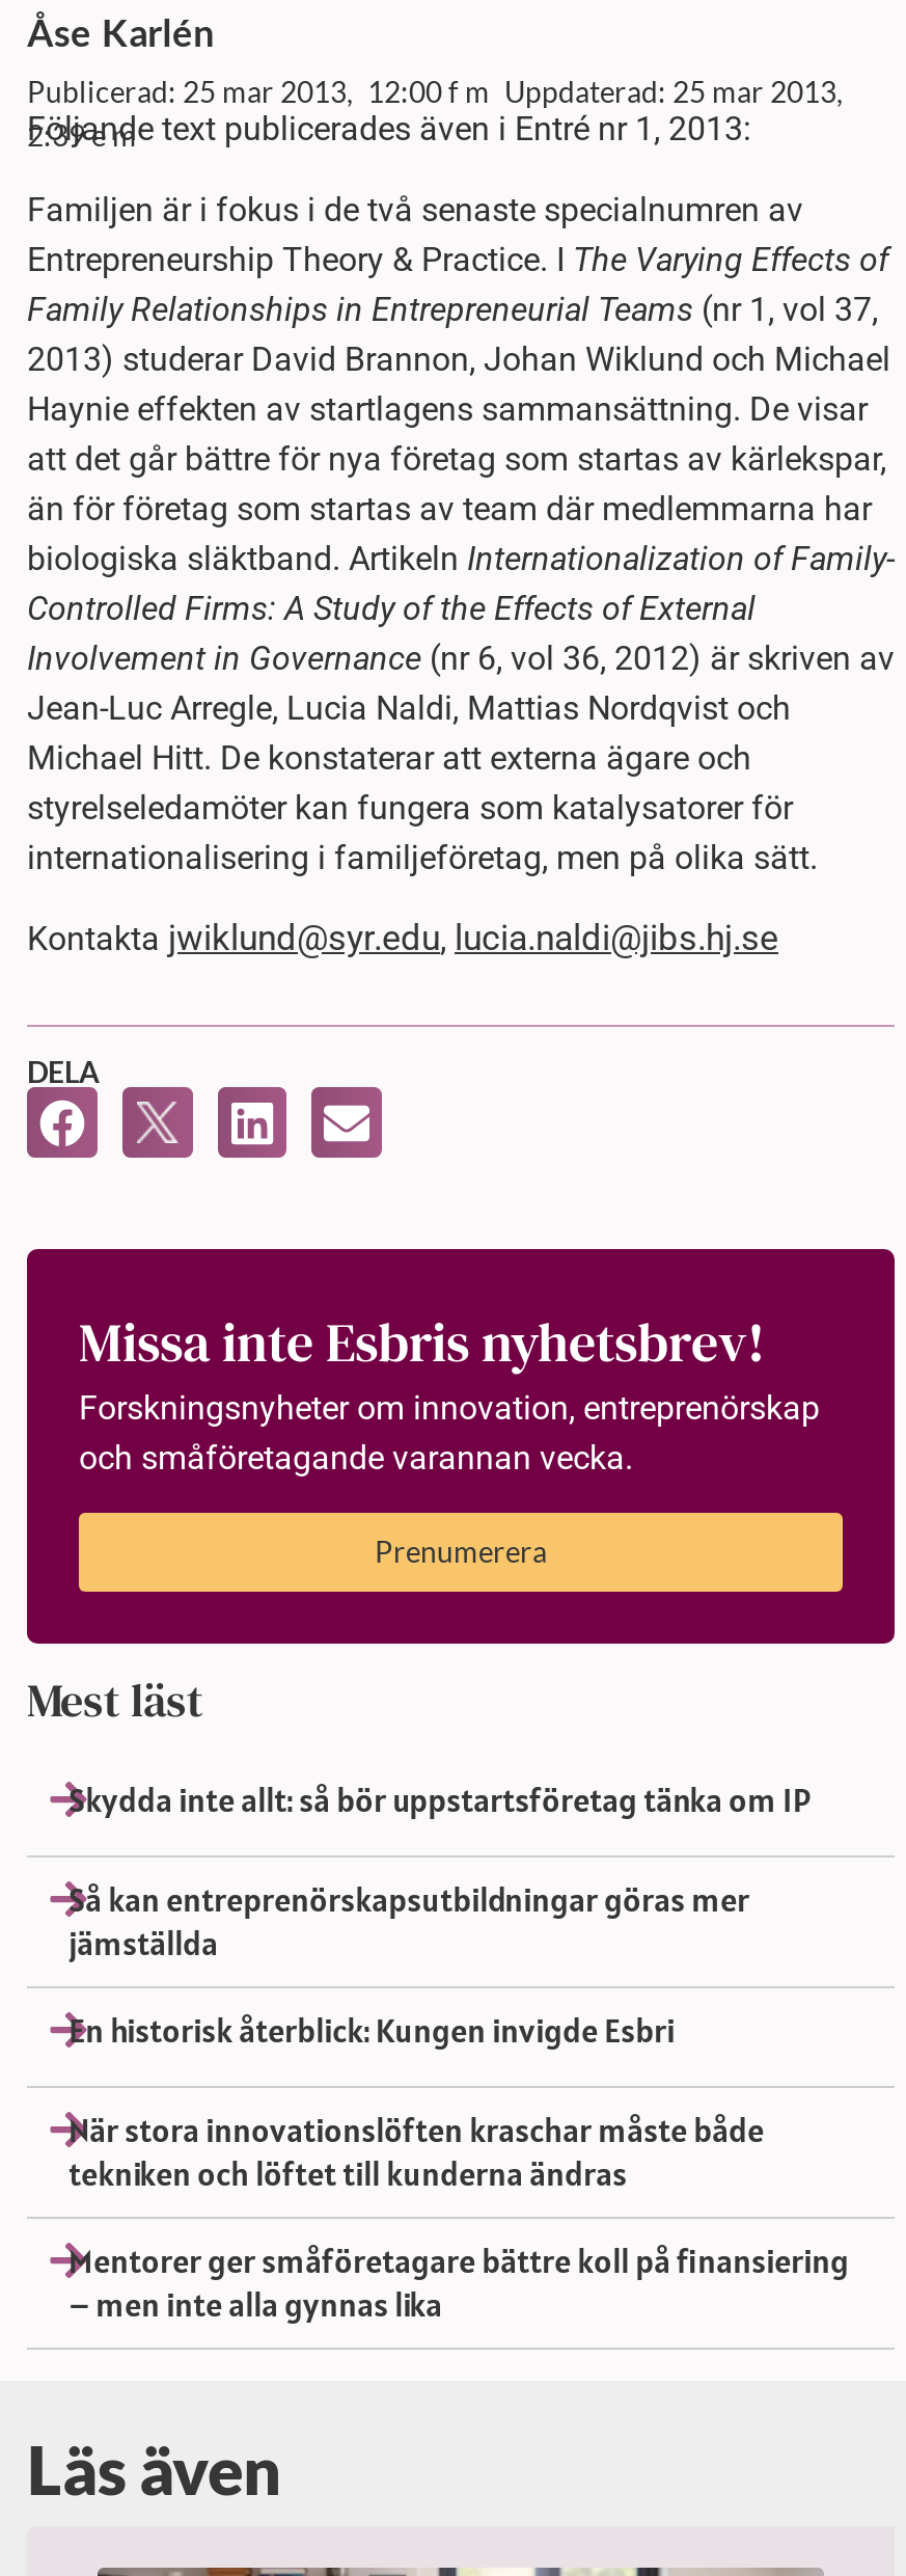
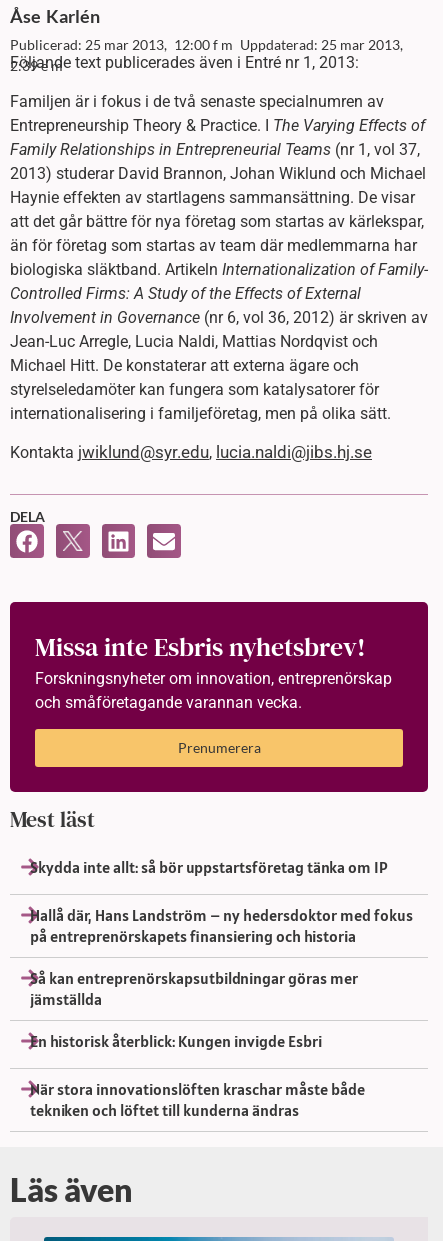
none -> [30,905,413,946] Hallå där, Hans Landström – ny hedersdoktor med fokus | på entreprenörskapets finansiering och historia
moved [68,1878,764,2194] -> [30,968,365,1120]: Så kan entreprenörskapsutbildningar göras mer | jämställda | En historisk återblick: Kungen invigde Esbri | När stora innovationslöften kraschar måste både | tekniken och löftet till kunderna ändras
[68,2239,849,2325] Mentorer ger småföretagare bättre koll på finansiering | – men inte alla gynnas lika -> none

